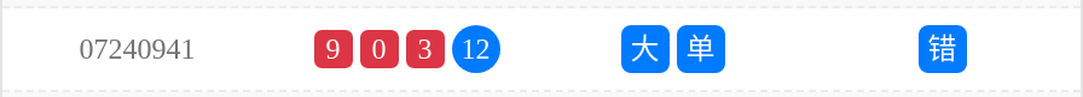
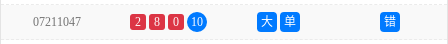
[79,32,340,66] 07240941 | 9 -> [33,15,160,29] 07211047 | 2 | 8
[418,32,490,66] 3 | 12 -> [191,15,203,29] 10

